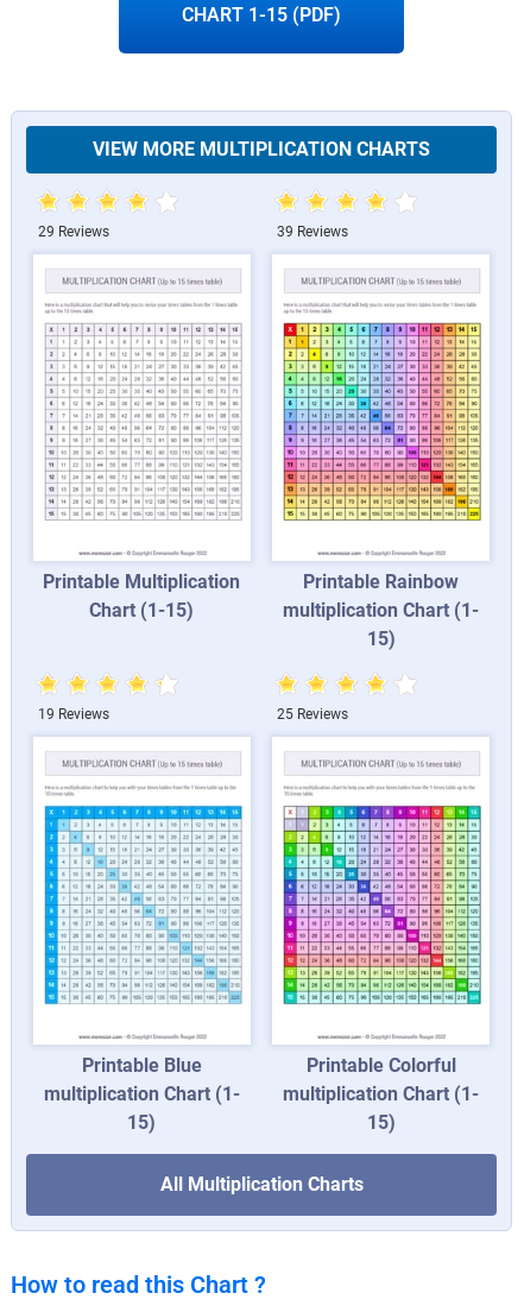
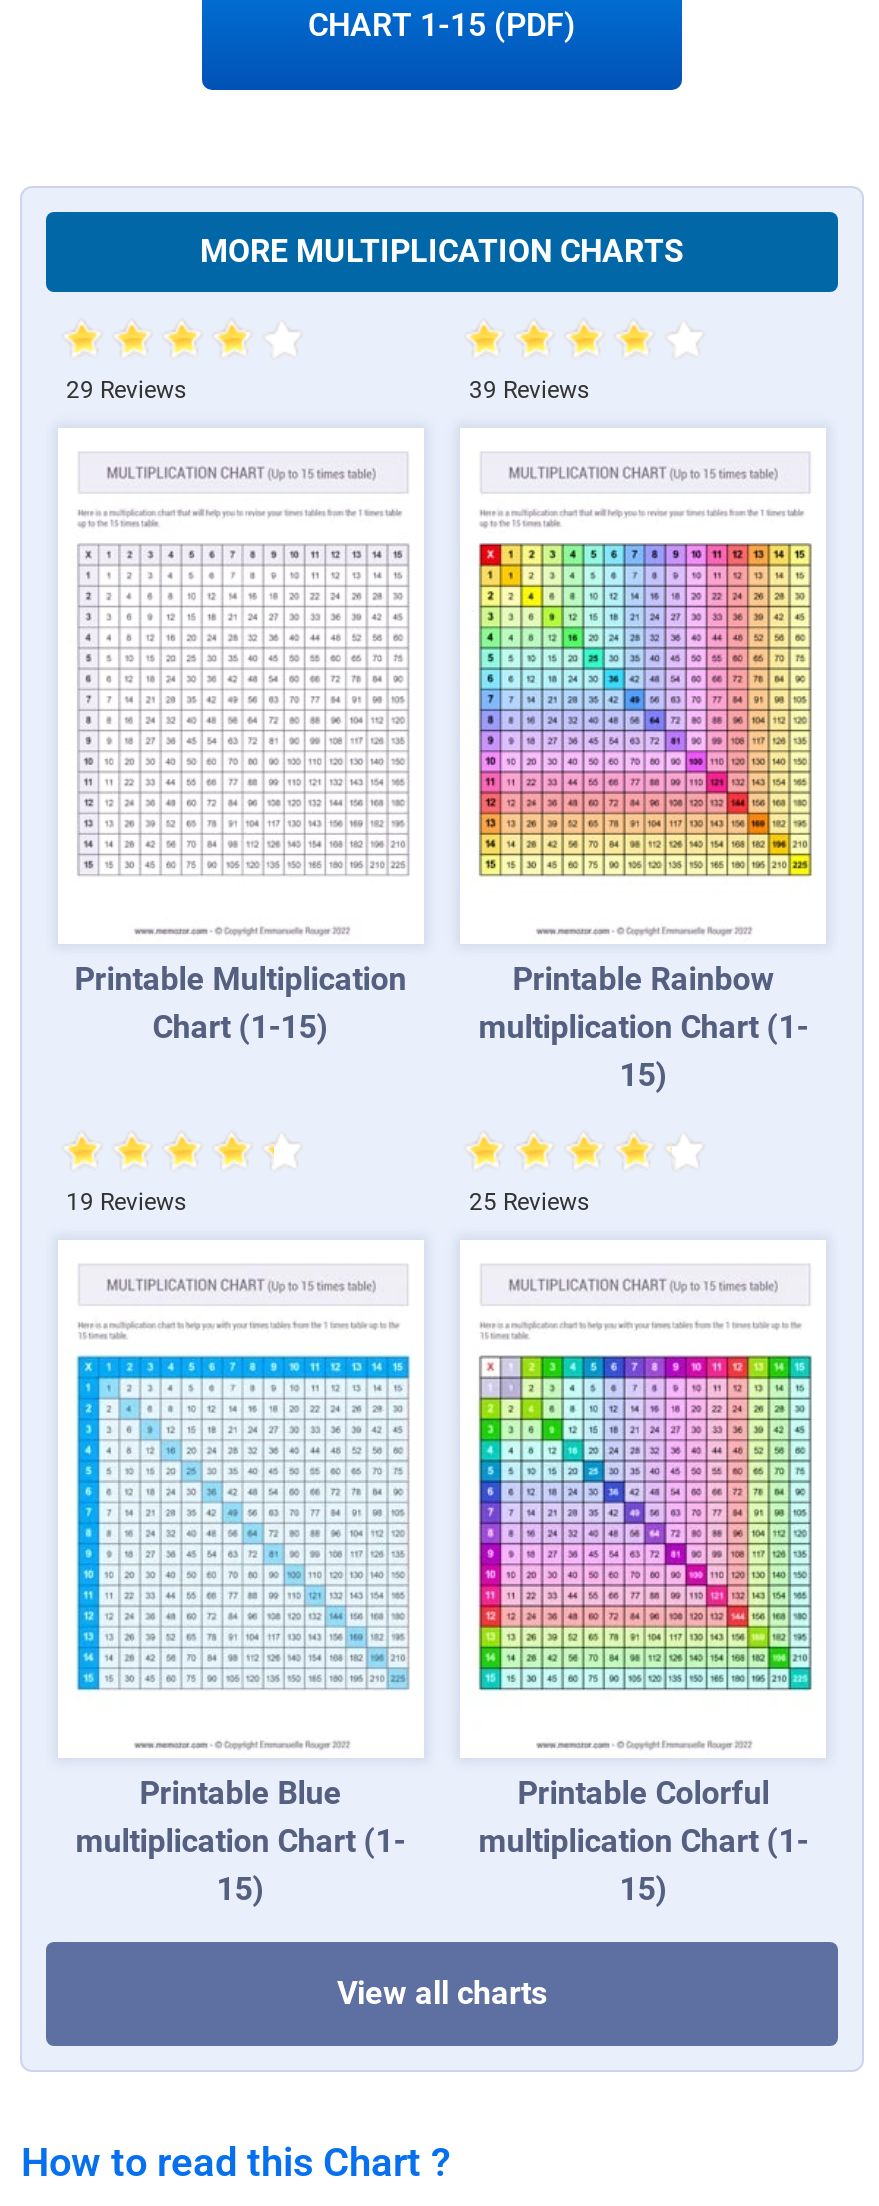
[93,137,430,160] VIEW MORE MULTIPLICATION CHARTS -> [200,231,684,269] MORE MULTIPLICATION CHARTS
[160,1172,363,1195] All Multiplication Charts -> [337,1973,547,2011] View all charts

